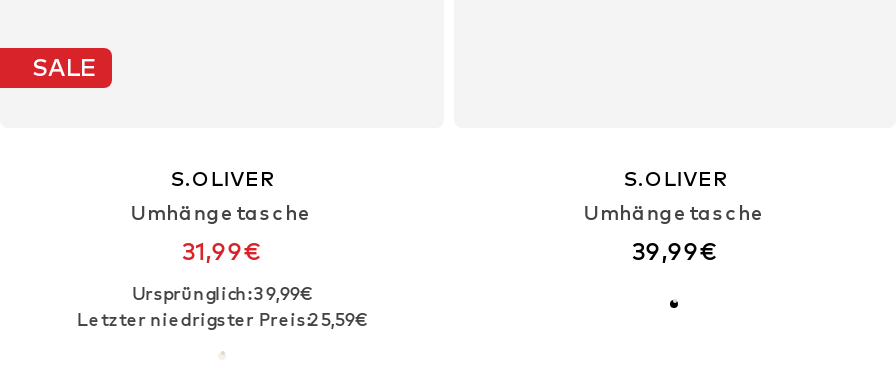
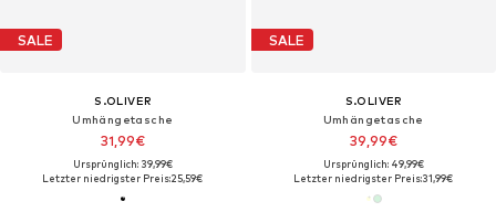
none -> [268,32,304,48] SALE
none -> [294,158,453,185] Ursprünglich: 49,99€ | Letzter niedrigster Preis:31,99€

